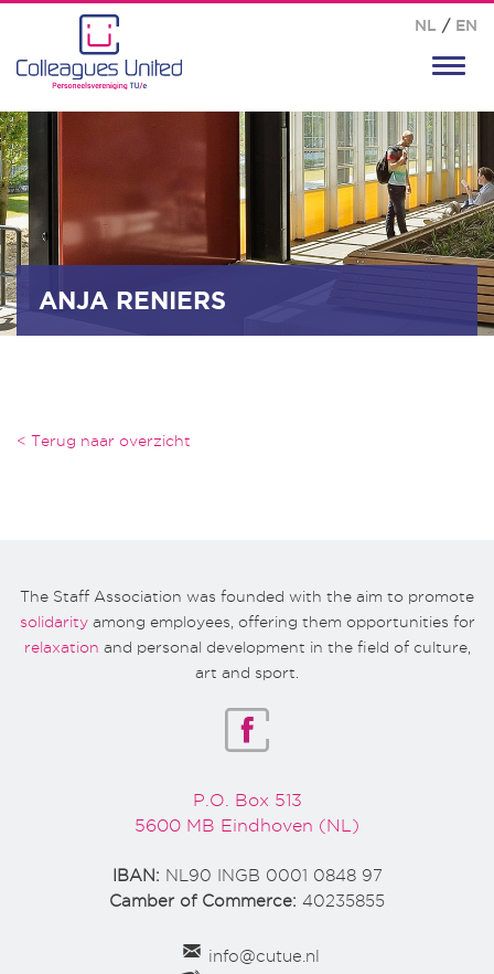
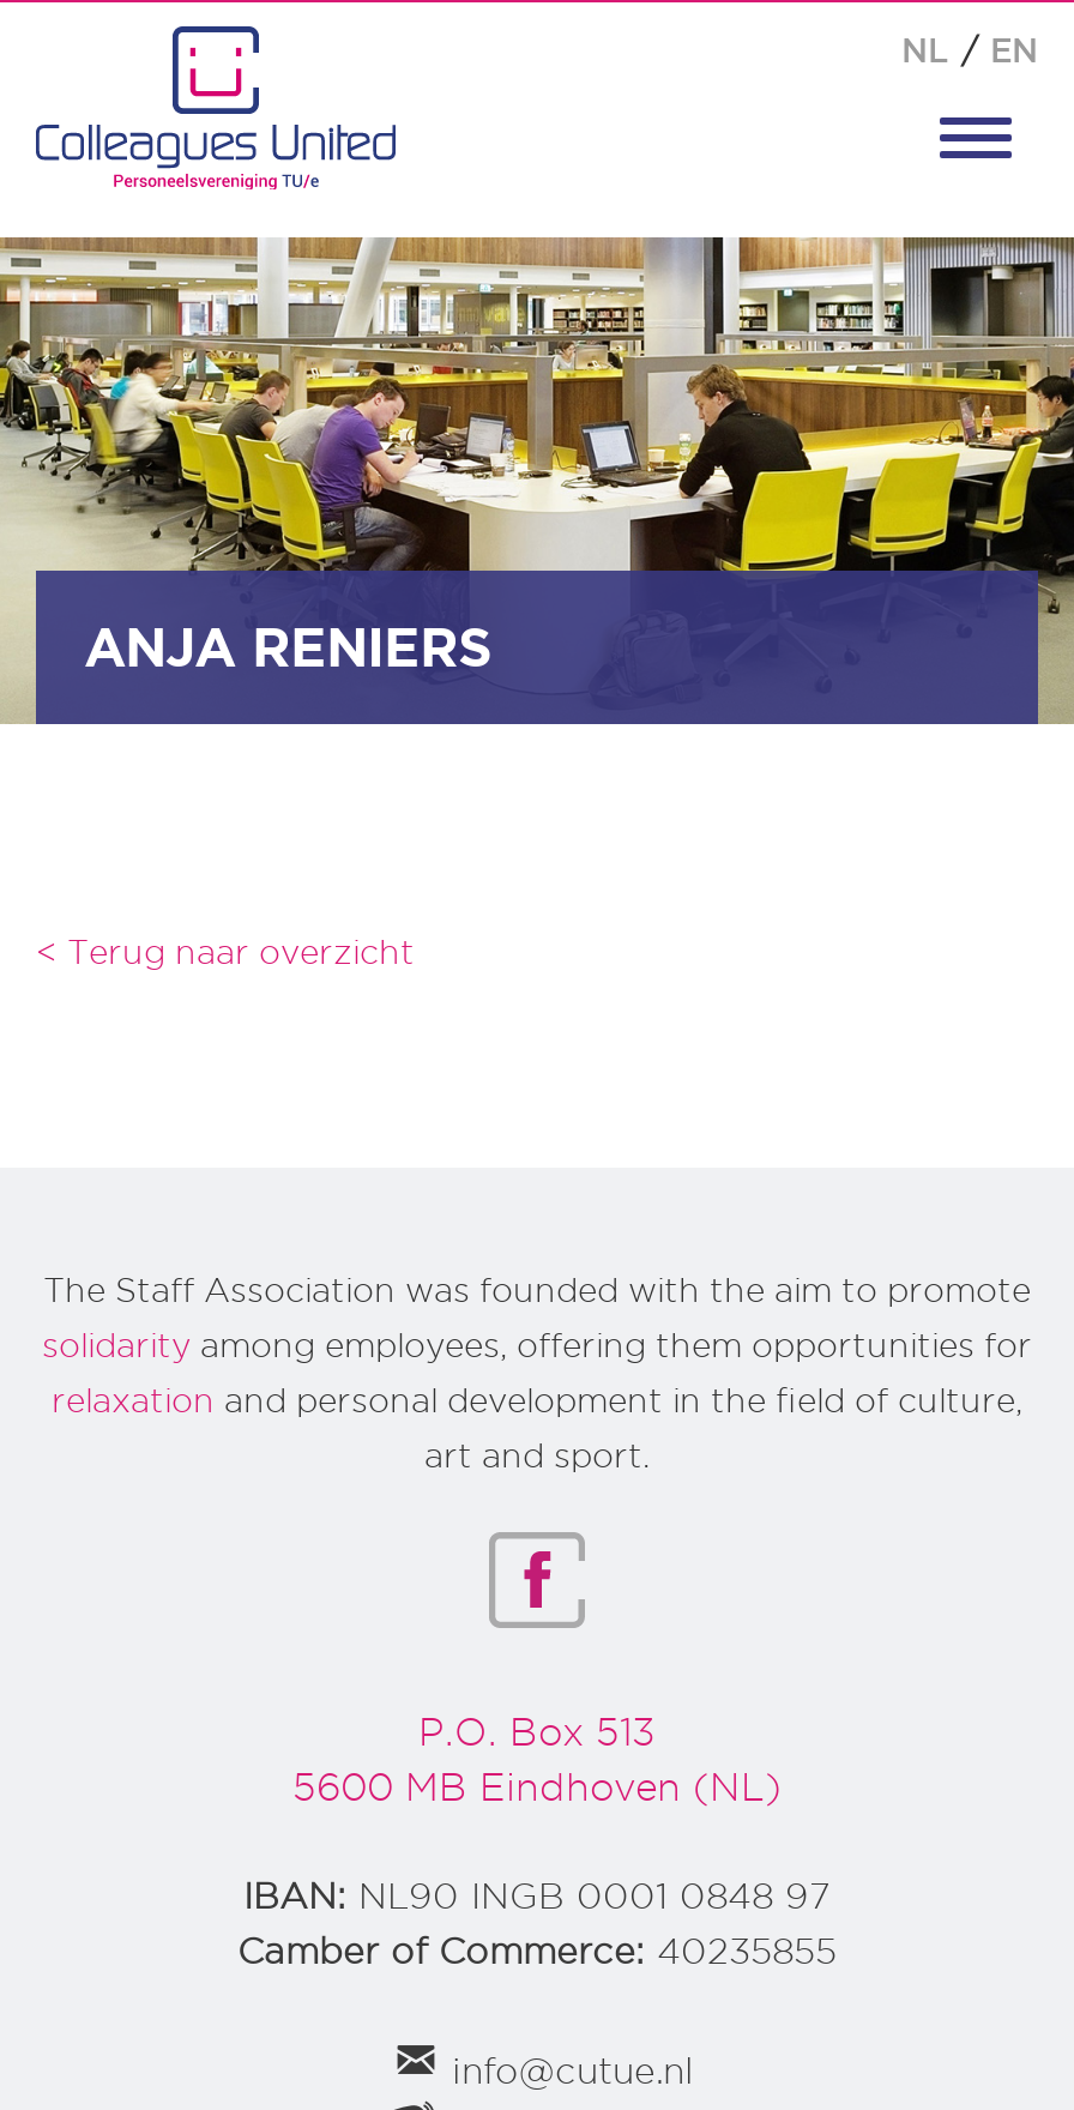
[3,110,491,334] [image] -> [7,235,1067,722] [image]

